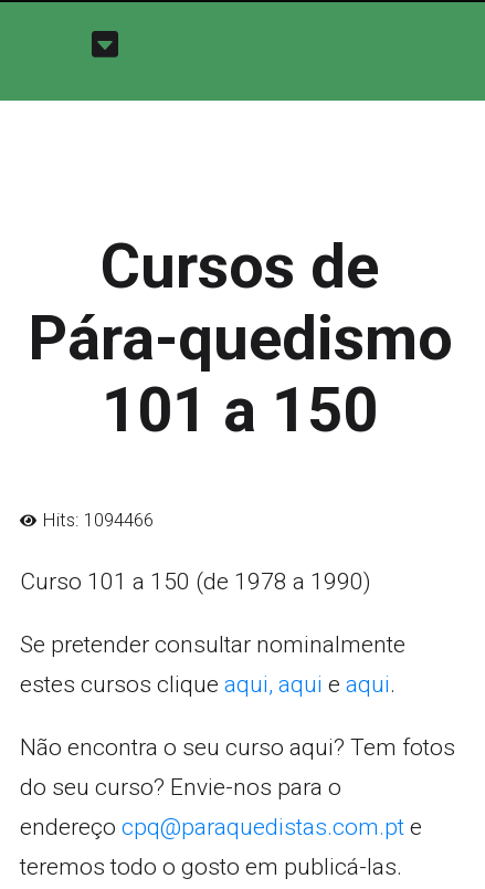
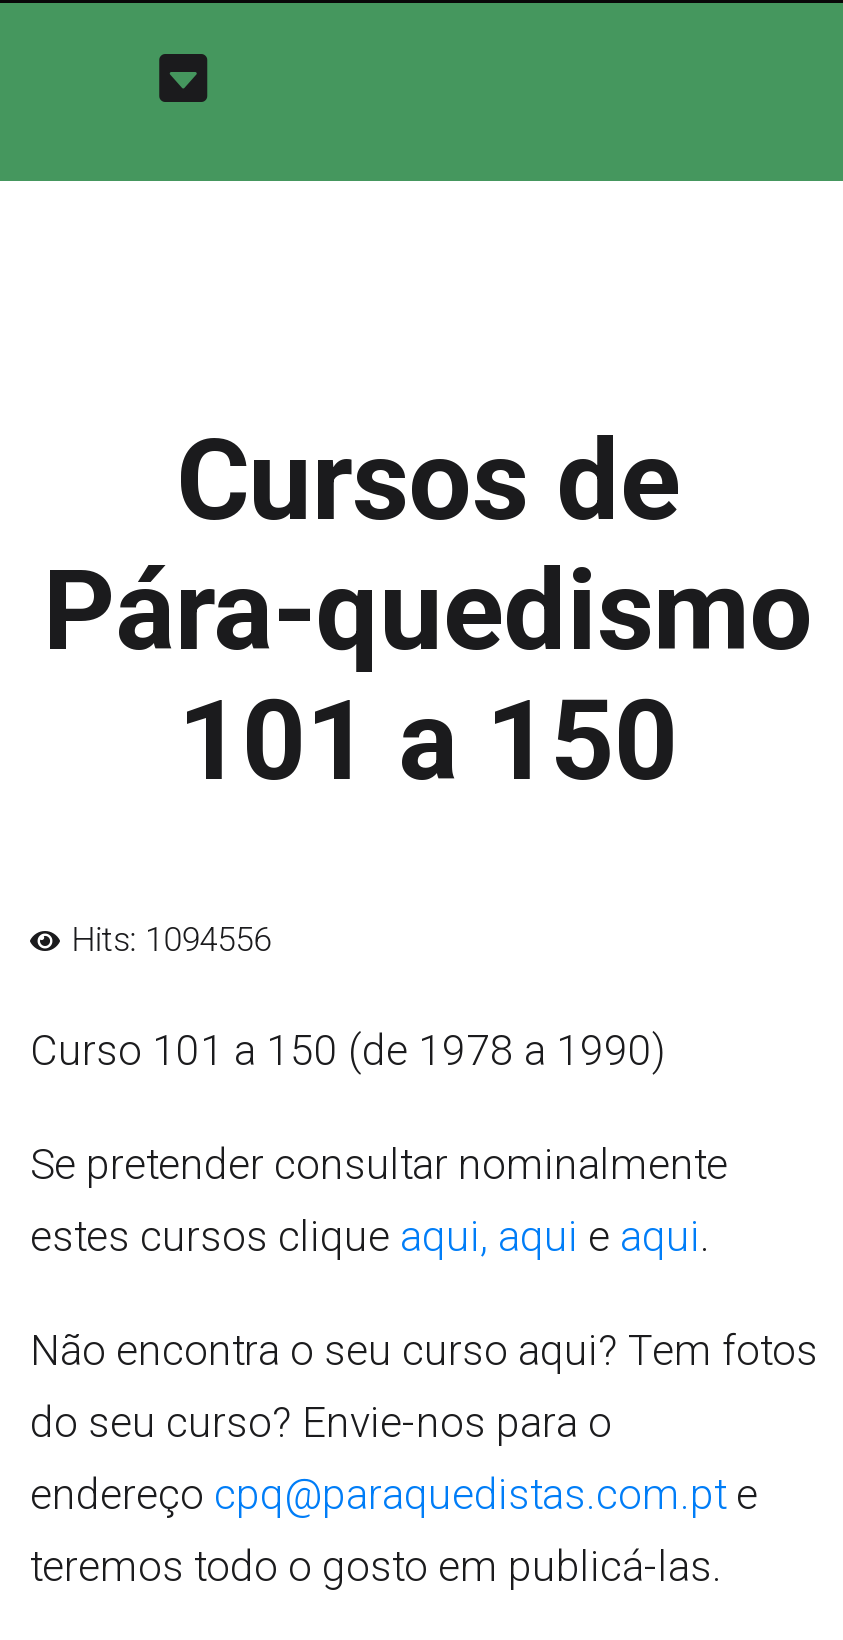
[43,509,153,531] Hits: 1094466 -> [71,919,271,959] Hits: 1094556

